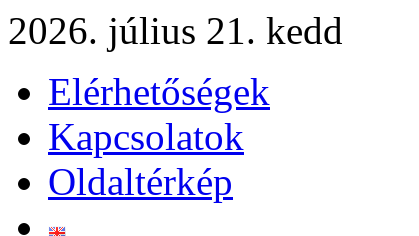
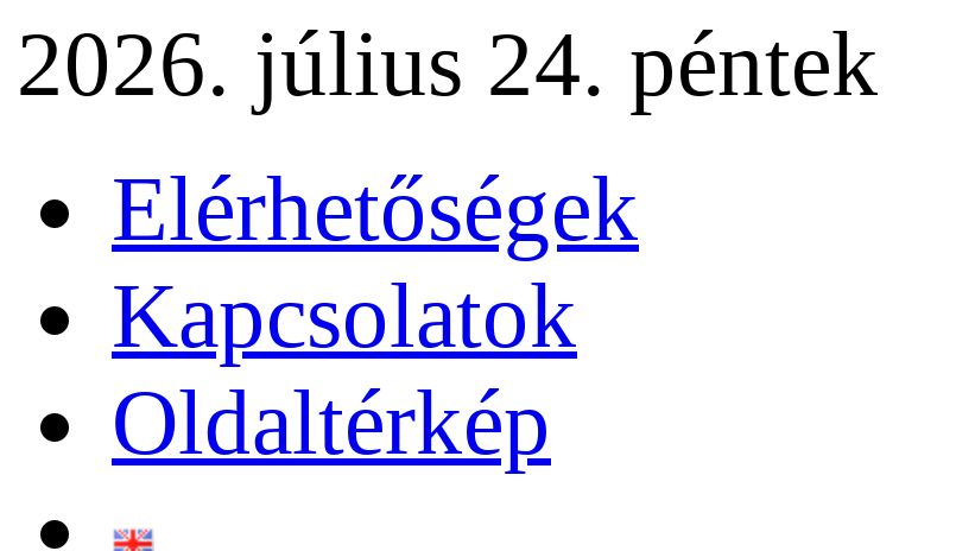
[8,9,343,52] 2026. július 21. kedd -> [17,12,879,114] 2026. július 24. péntek

